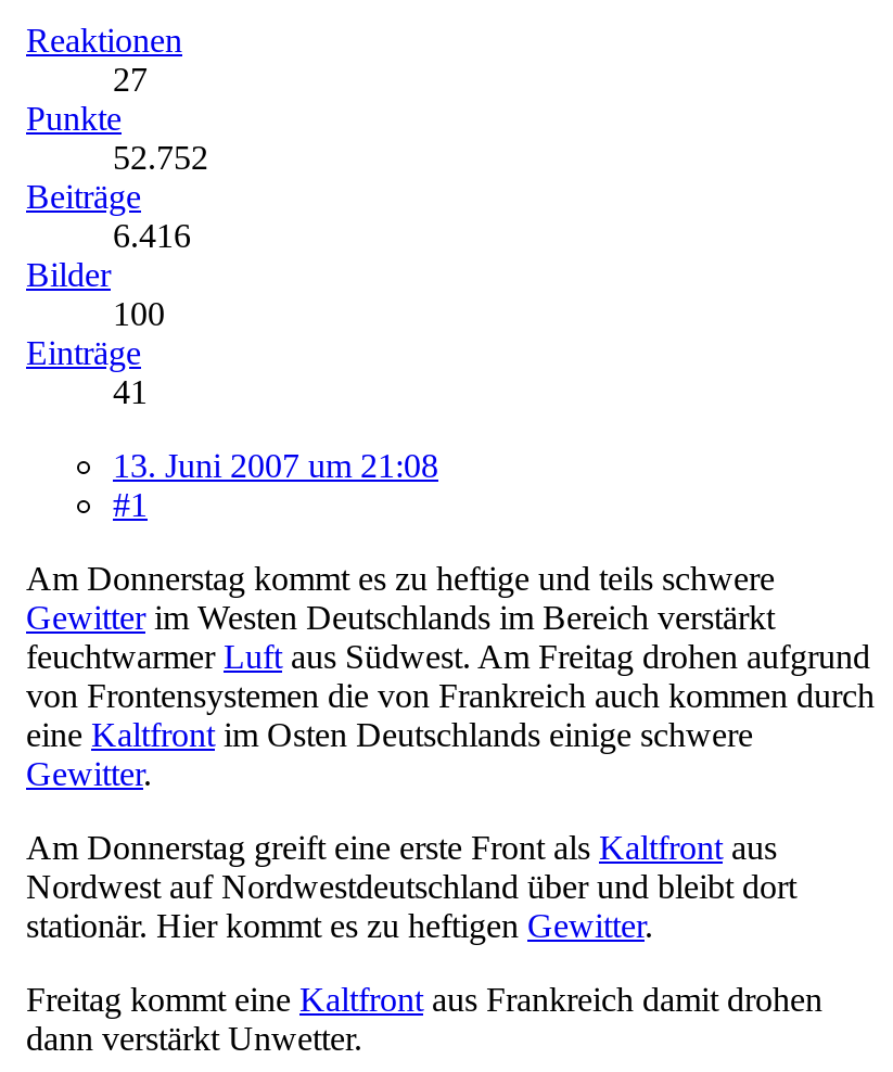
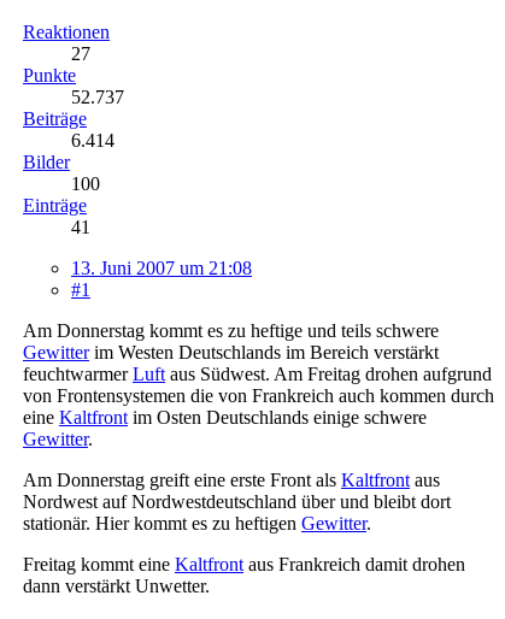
[113,138,208,175] 52.752 -> [71,86,124,107] 52.737
[113,217,191,253] 6.416 -> [71,130,114,150] 6.414

